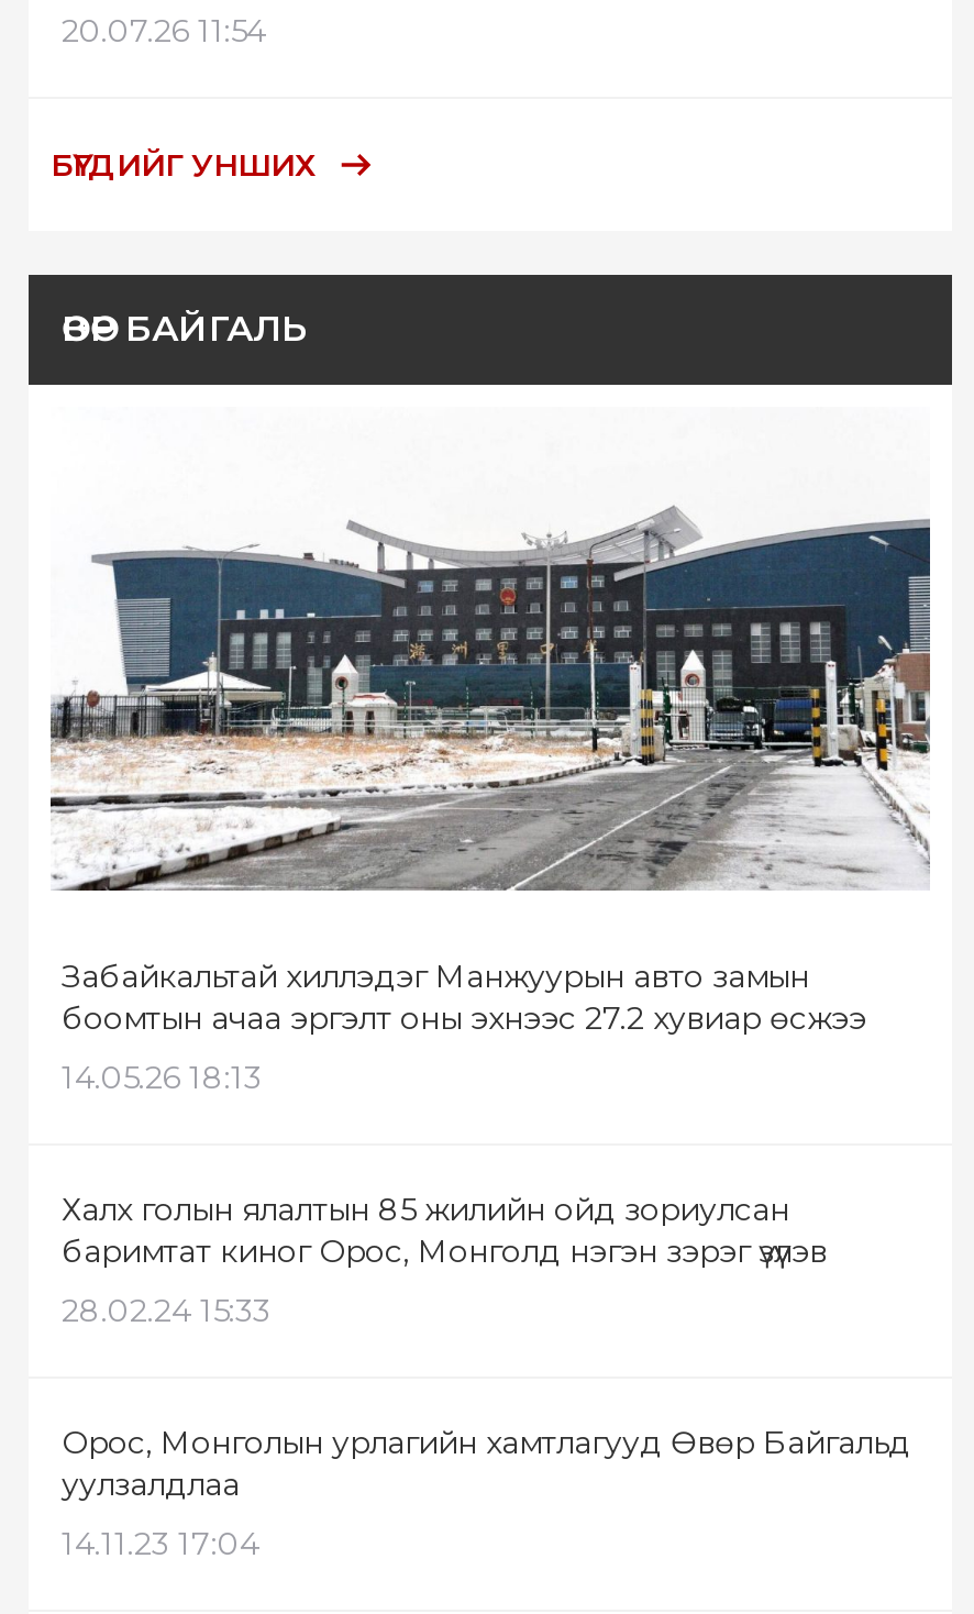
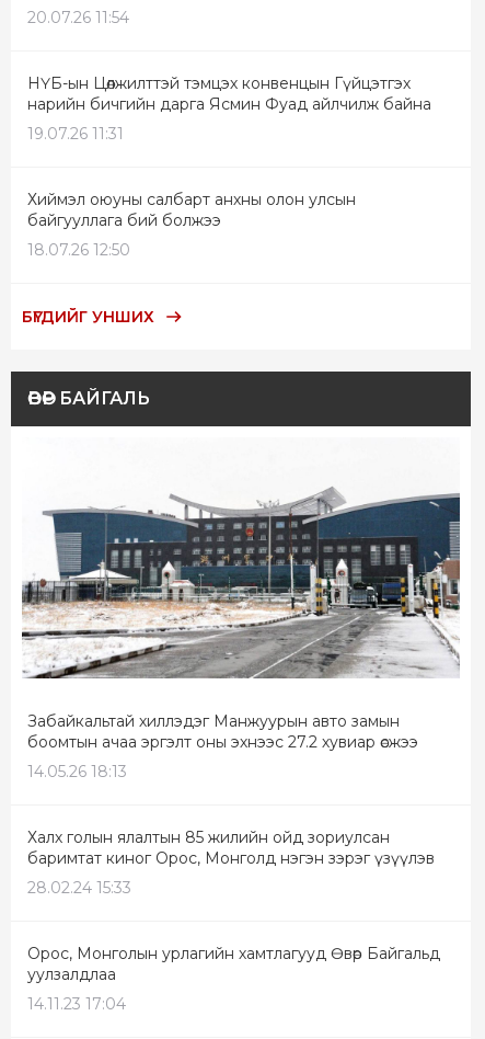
none -> [27,73,431,259] НҮБ-ын Цөлжилттэй тэмцэх конвенцын Гүйцэтгэх | нарийн бичгийн дарга Ясмин Фуад айлчилж байна | 19.07.26 11:31 | Хиймэл оюуны салбарт анхны олон улсын | байгууллага бий болжээ | 18.07.26 12:50

